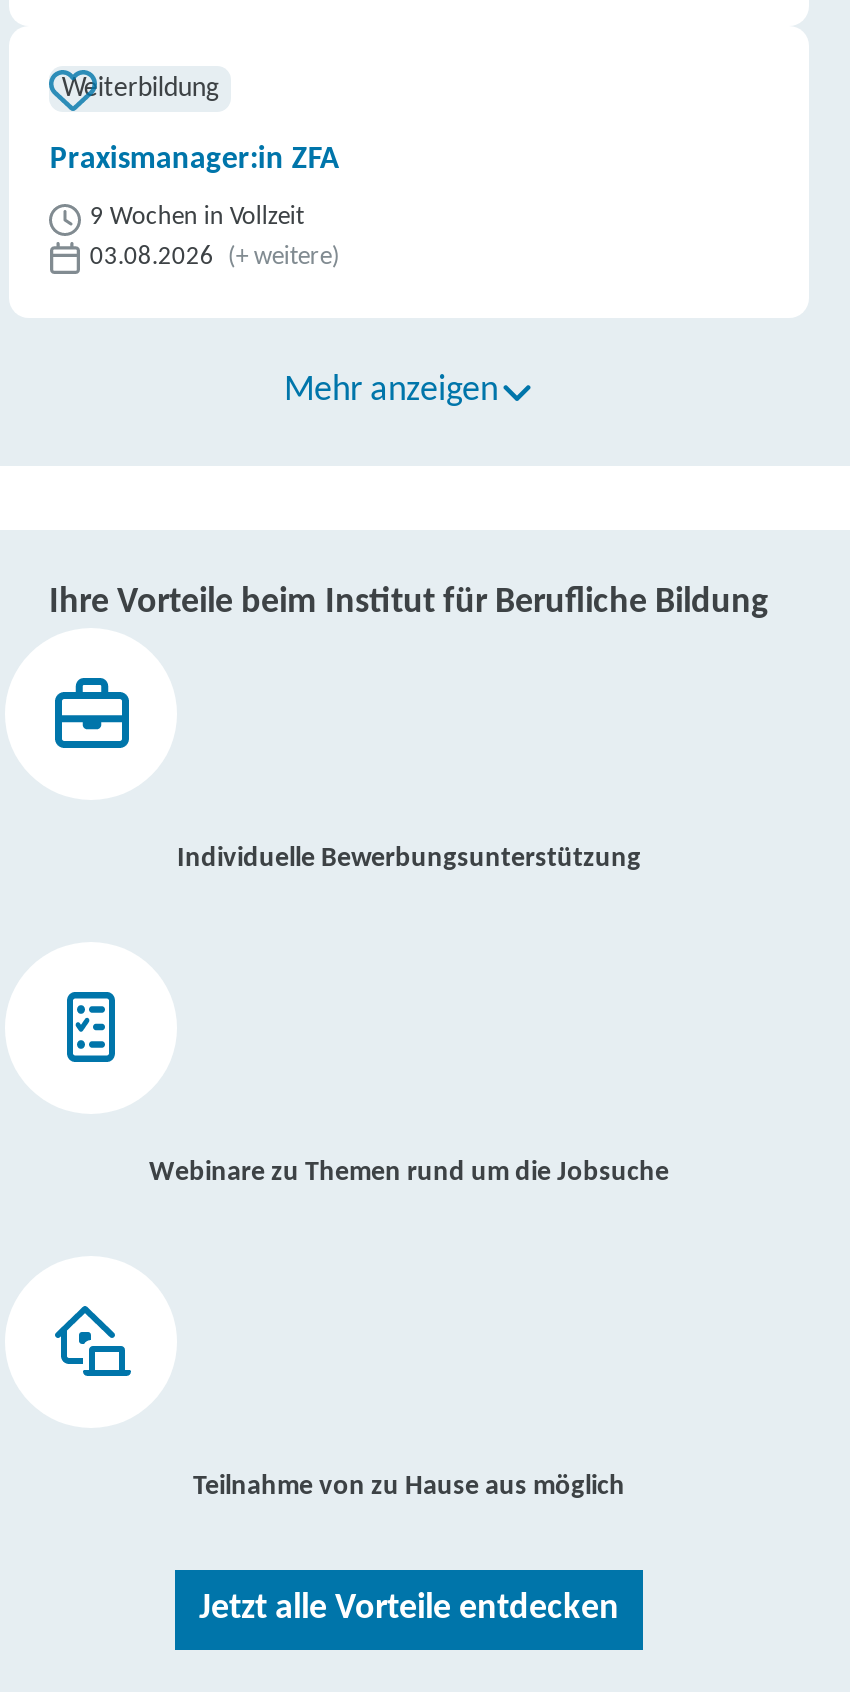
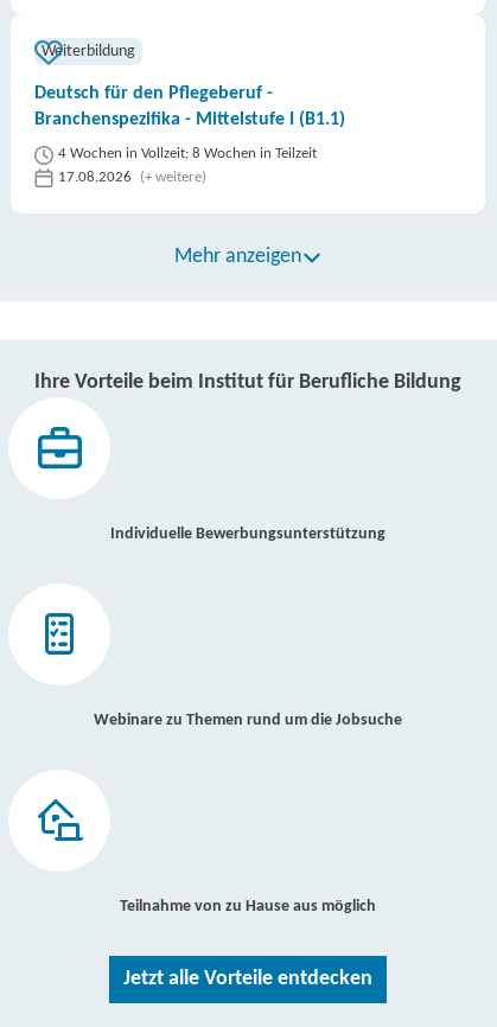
[50,144,340,176] Praxismanager:in ZFA -> [35,84,346,129] Deutsch für den Pflegeberuf - | Branchenspezifika - Mittelstufe I (B1.1)
[90,204,304,230] 9 Wochen in Vollzeit -> [59,146,317,161] 4 Wochen in Vollzeit; 8 Wochen in Teilzeit
[90,244,340,270] 03.08.2026 (+ weitere) -> [59,170,207,185] 17.08.2026 (+ weitere)

